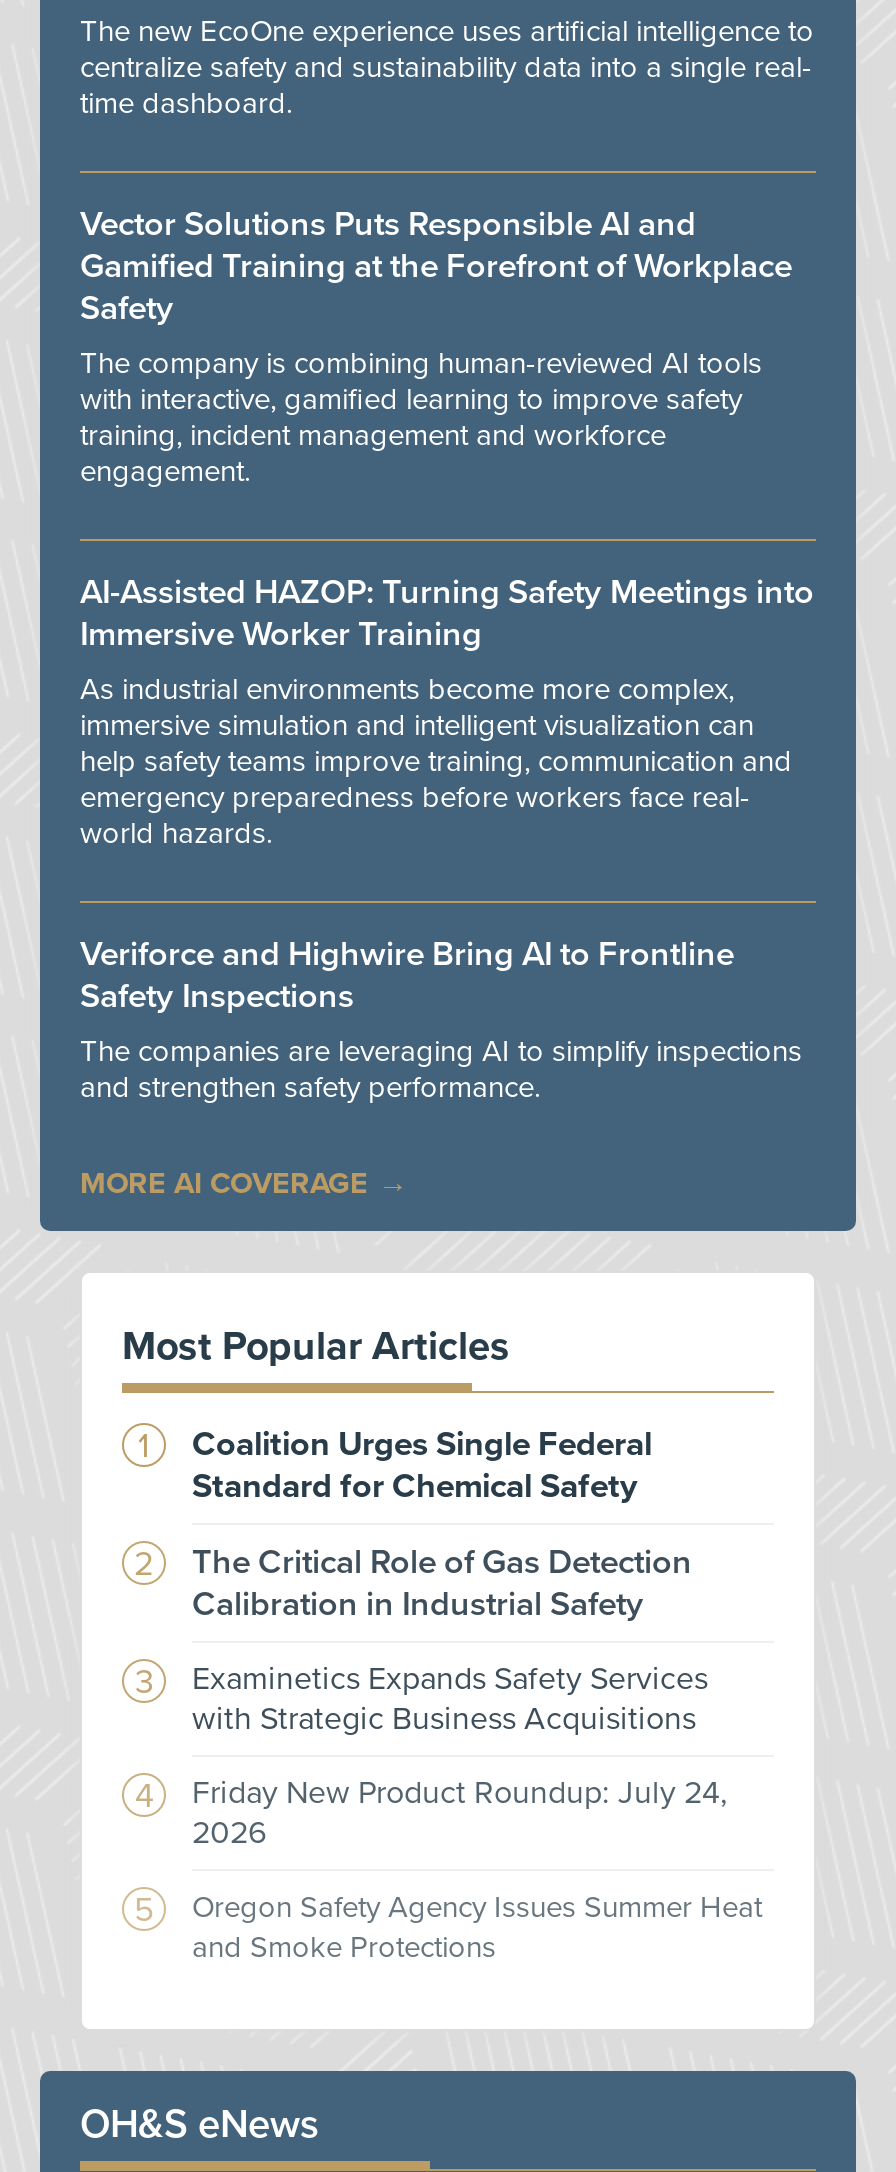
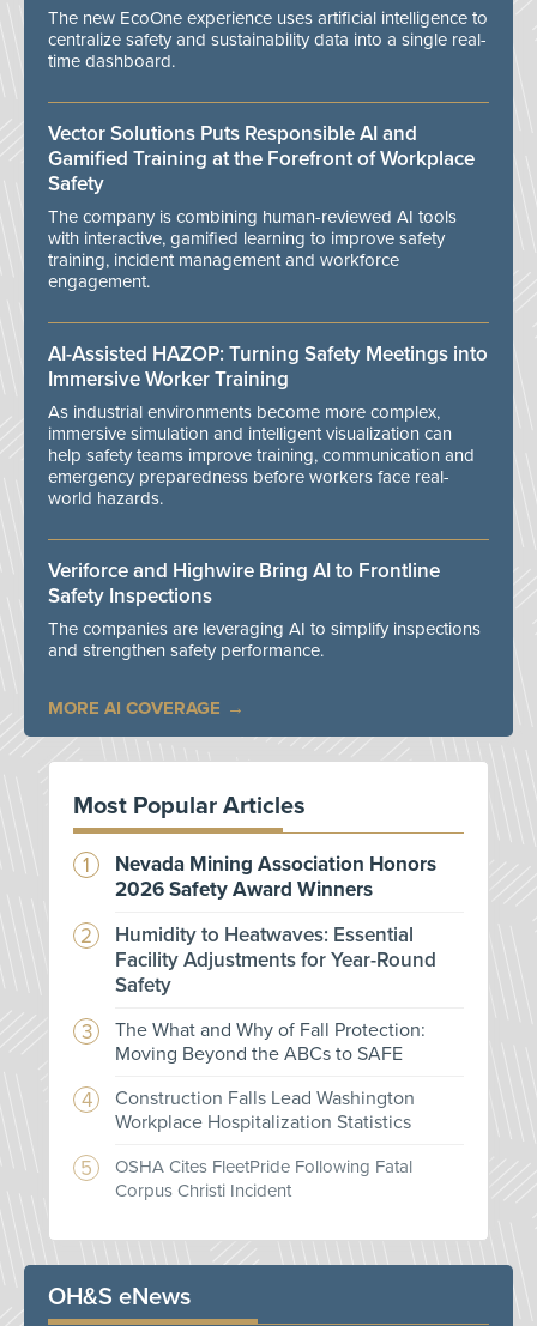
[192,1423,652,1507] Coalition Urges Single Federal | Standard for Chemical Safety -> [115,852,436,902] Nevada Mining Association Honors | 2026 Safety Award Winners
[192,1541,692,1625] The Critical Role of Gas Detection | Calibration in Industrial Safety -> [115,923,436,998] Humidity to Heatwaves: Essential | Facility Adjustments for Year-Round | Safety
[192,1659,708,1739] Examinetics Expands Safety Services | with Strategic Business Acquisitions -> [115,1019,426,1067] The What and Why of Fall Protection: | Moving Beyond the ABCs to SAFE
[192,1773,728,1853] Friday New Product Roundup: July 24, | 2026 -> [115,1087,415,1135] Construction Falls Lead Washington | Workplace Hospitalization Statistics
[192,1889,762,1965] Oregon Safety Agency Issues Summer Heat | and Smoke Protections -> [115,1156,412,1202] OSHA Cites FleetPride Following Fatal | Corpus Christi Incident

